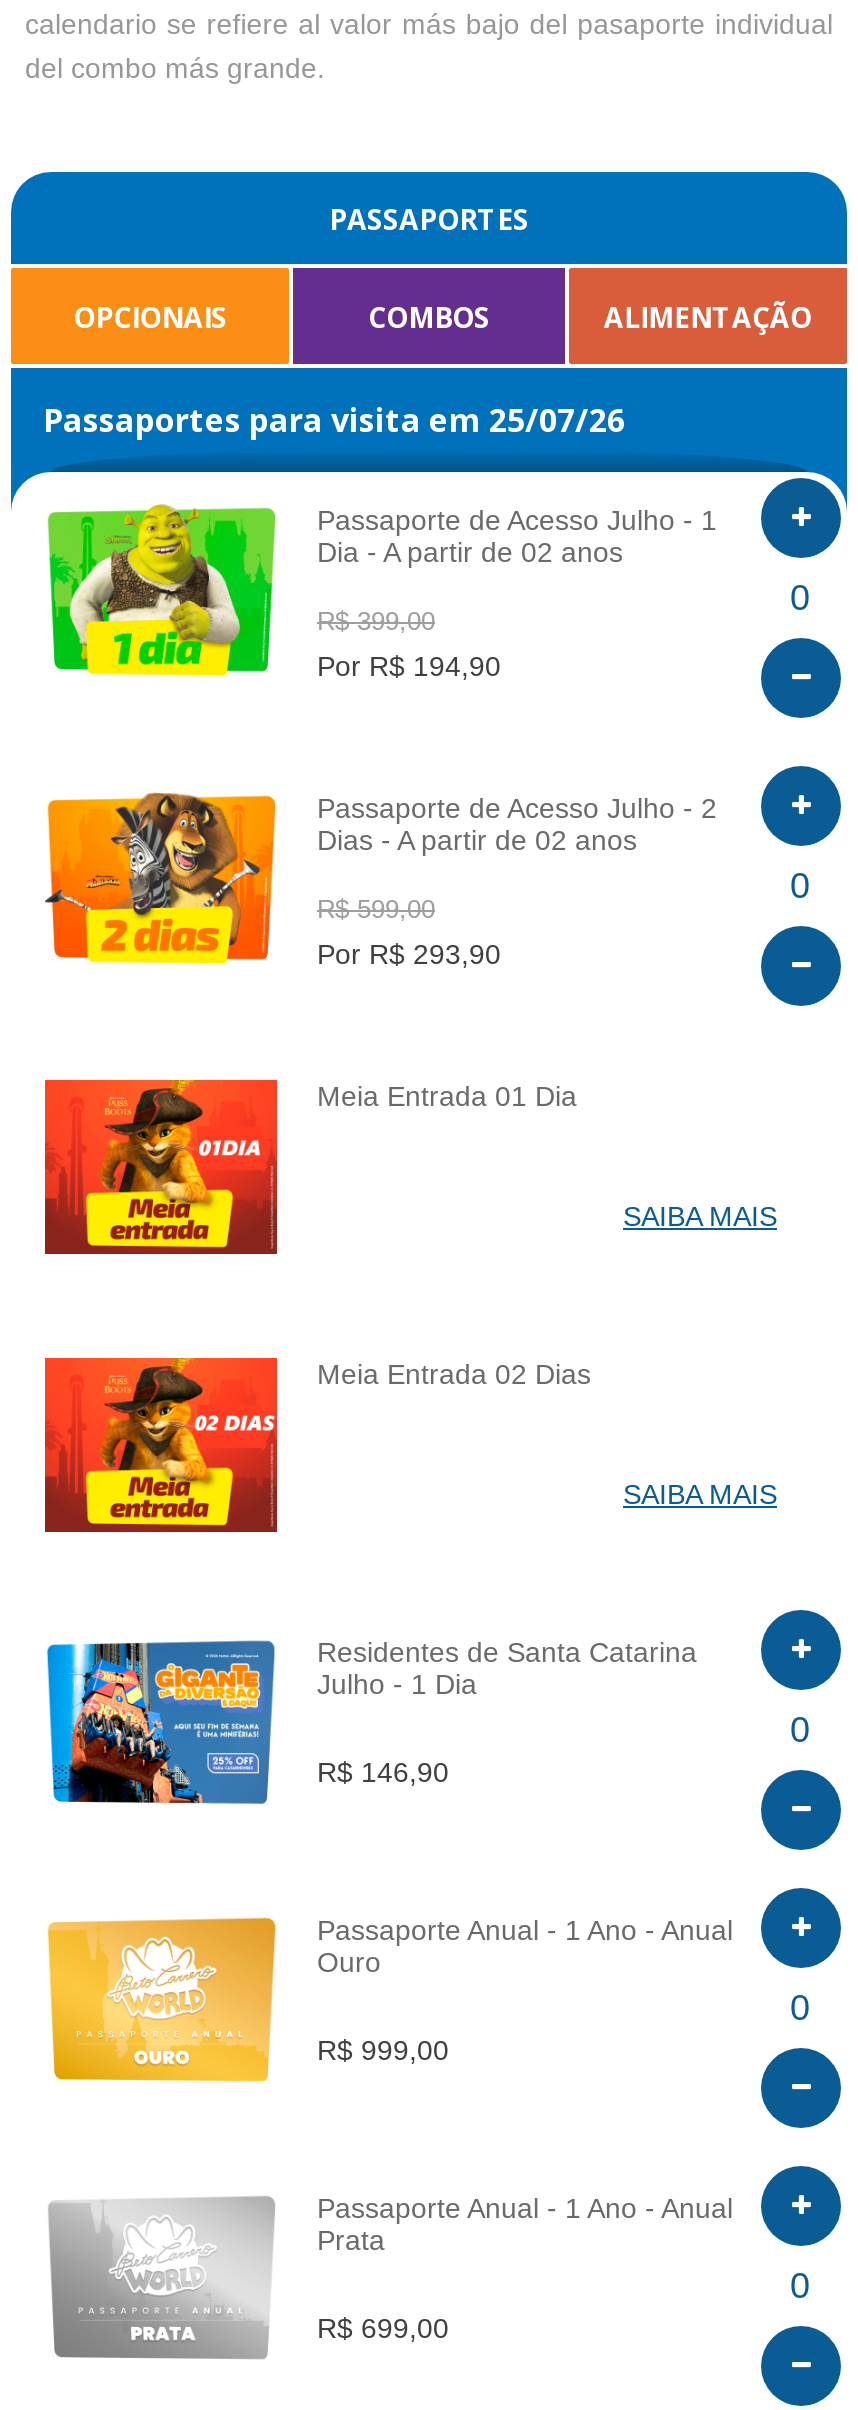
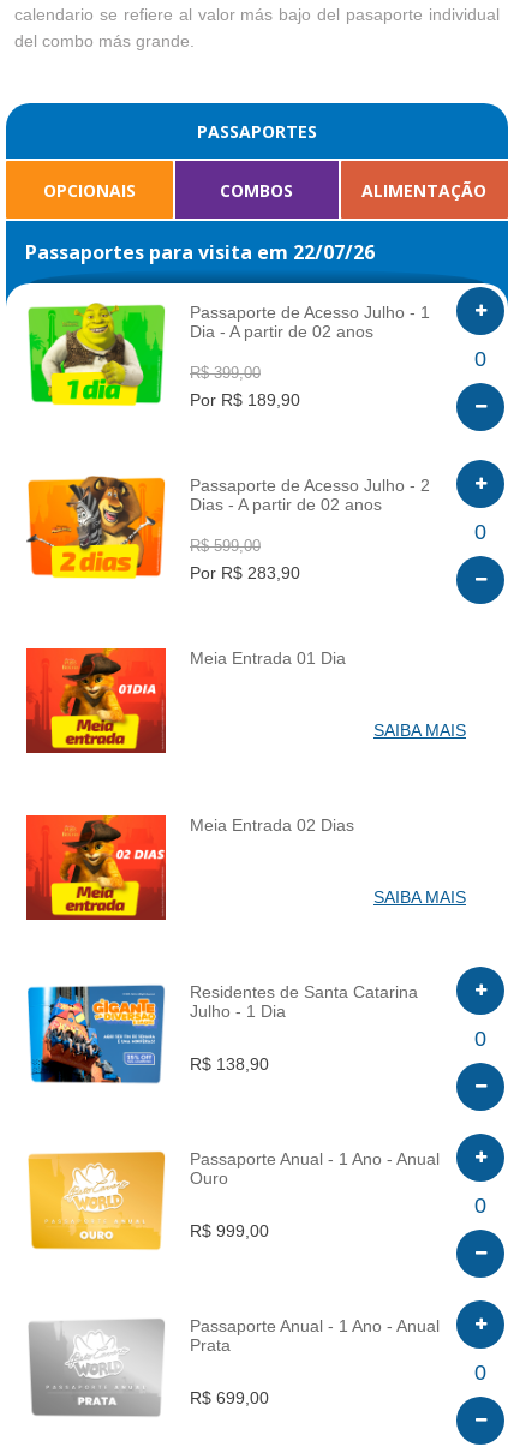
[43,398,625,442] Passaportes para visita em 25/07/26 -> [25,239,375,265] Passaportes para visita em 22/07/26
[317,650,501,682] Por R$ 194,90 -> [190,390,300,409] Por R$ 189,90
[317,938,501,970] Por R$ 293,90 -> [190,563,300,582] Por R$ 283,90
[317,1755,449,1787] R$ 146,90 -> [190,1054,269,1073] R$ 138,90

